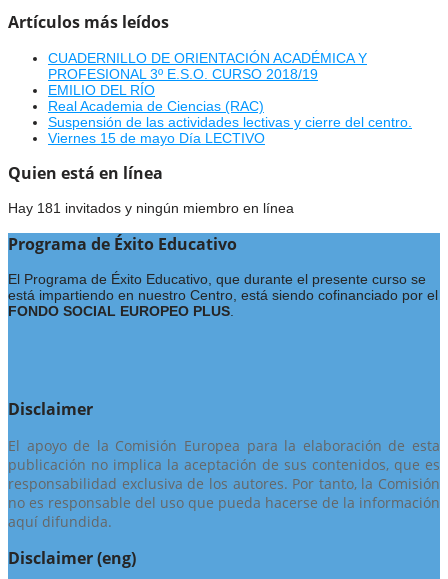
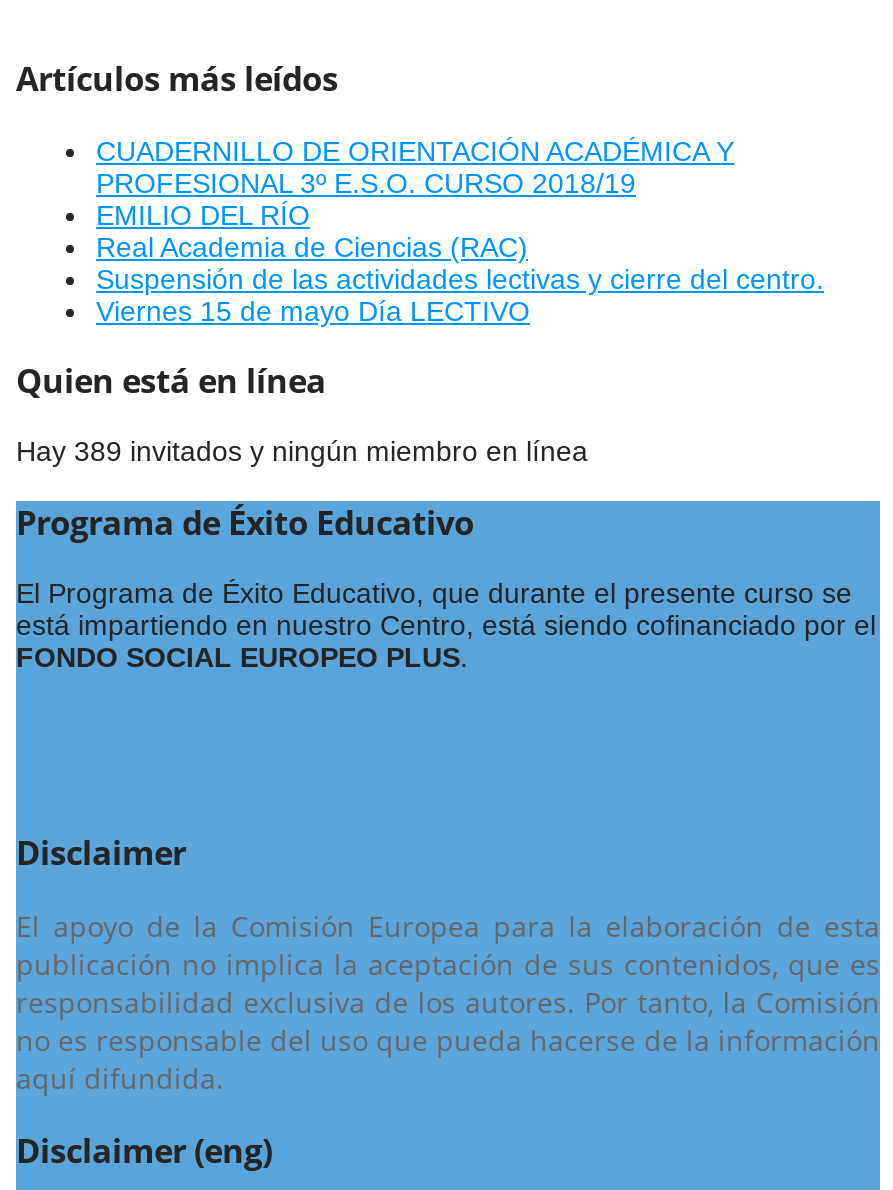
[8,200,294,216] Hay 181 invitados y ningún miembro en línea -> [16,436,588,468] Hay 389 invitados y ningún miembro en línea

